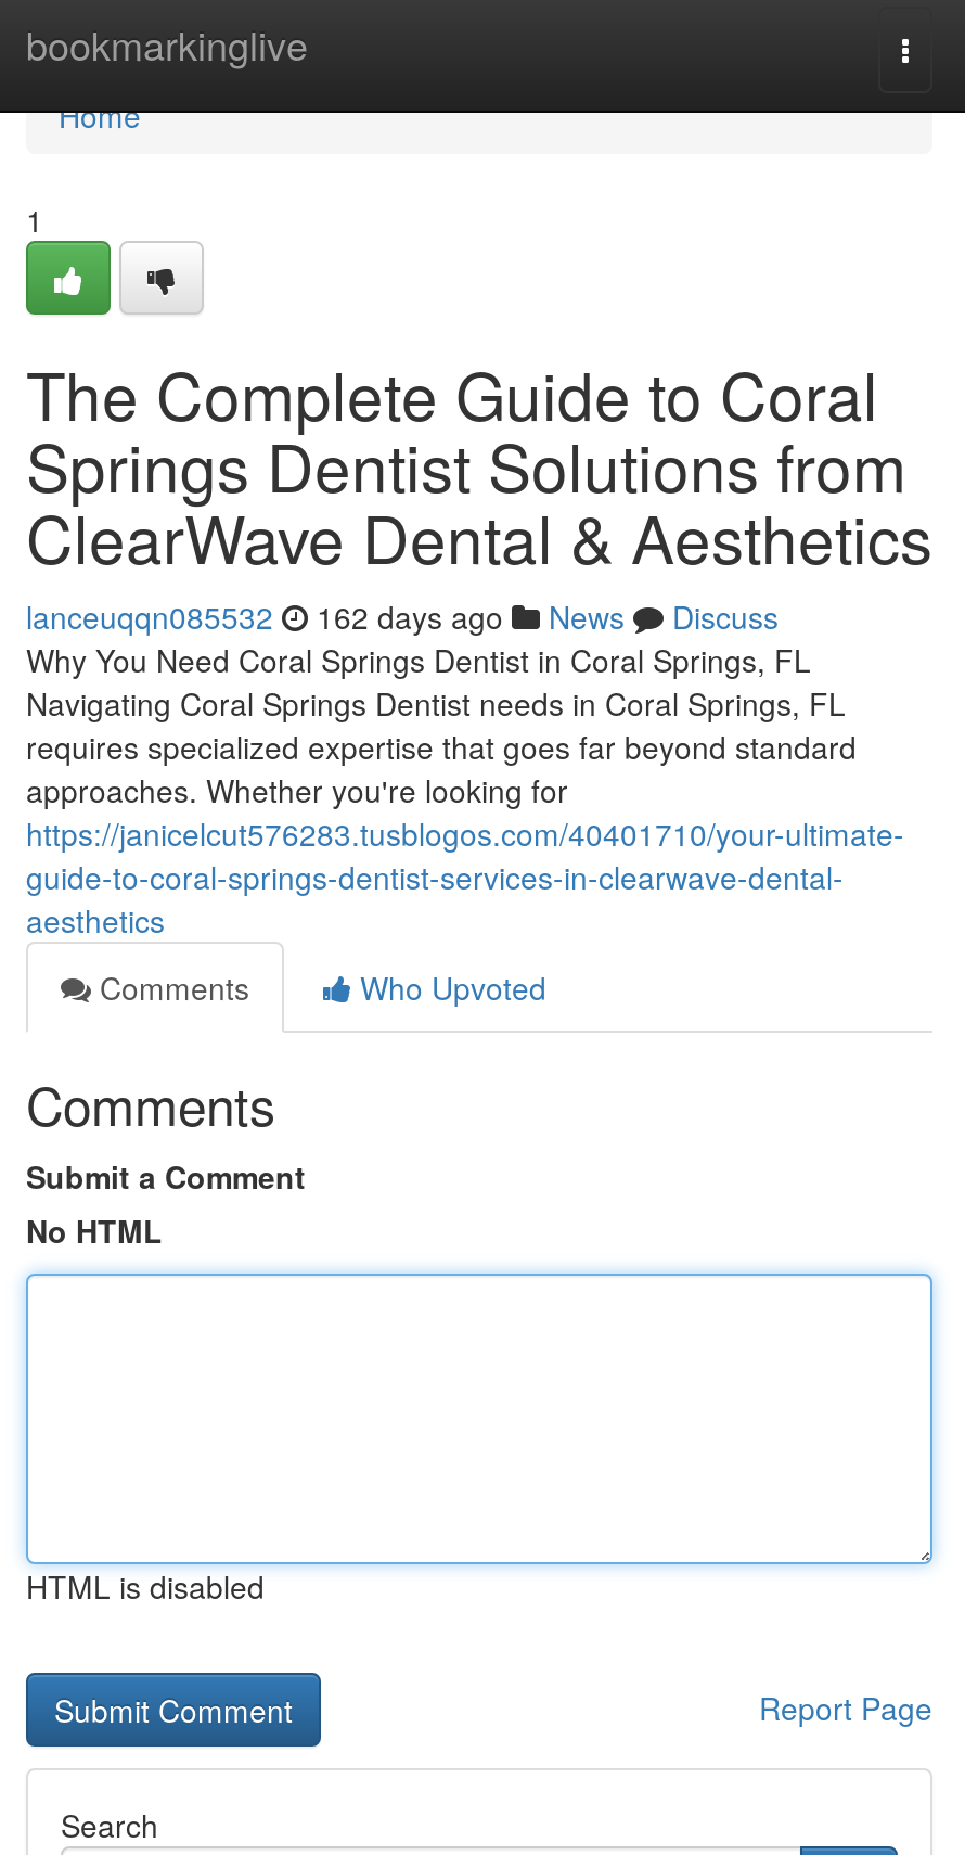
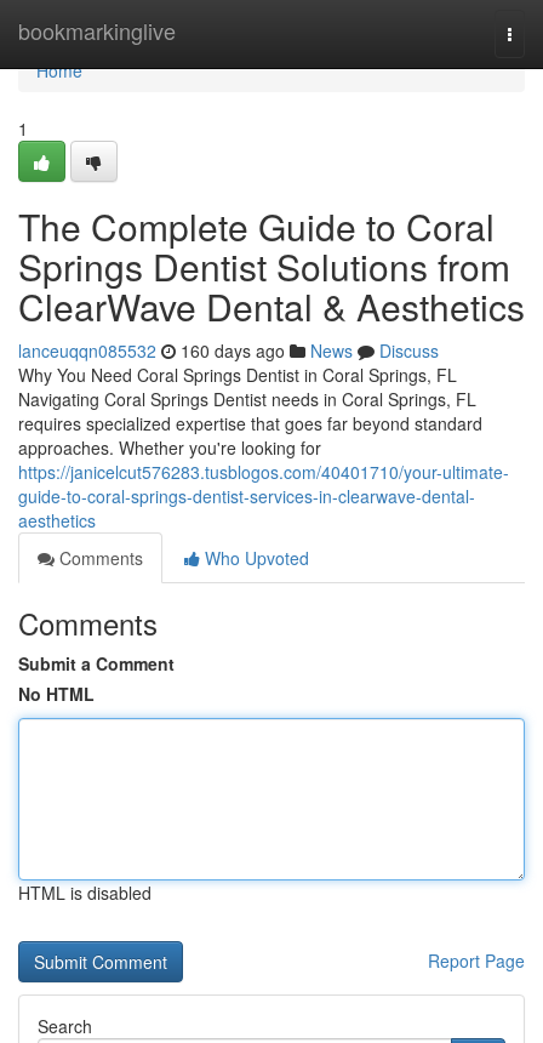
[26,594,779,638] lanceuqqn085532 162 days ago News Discuss -> [18,338,439,363] lanceuqqn085532 160 days ago News Discuss

